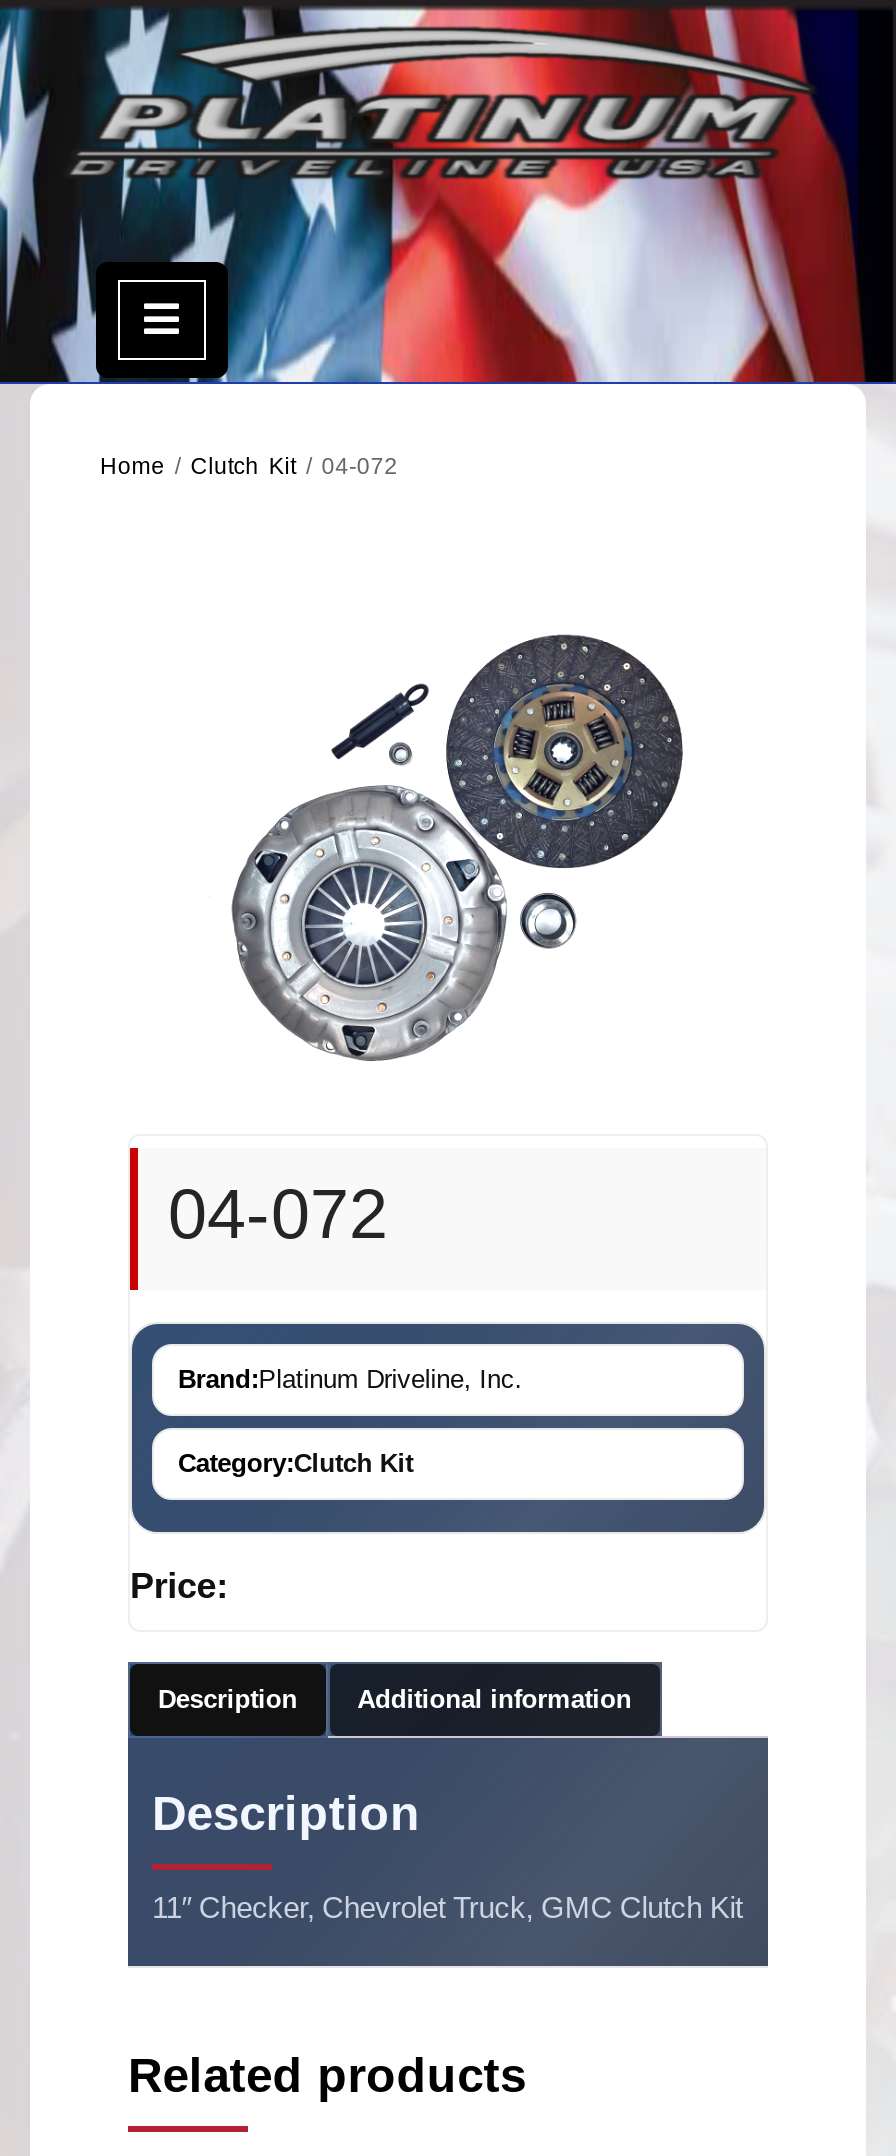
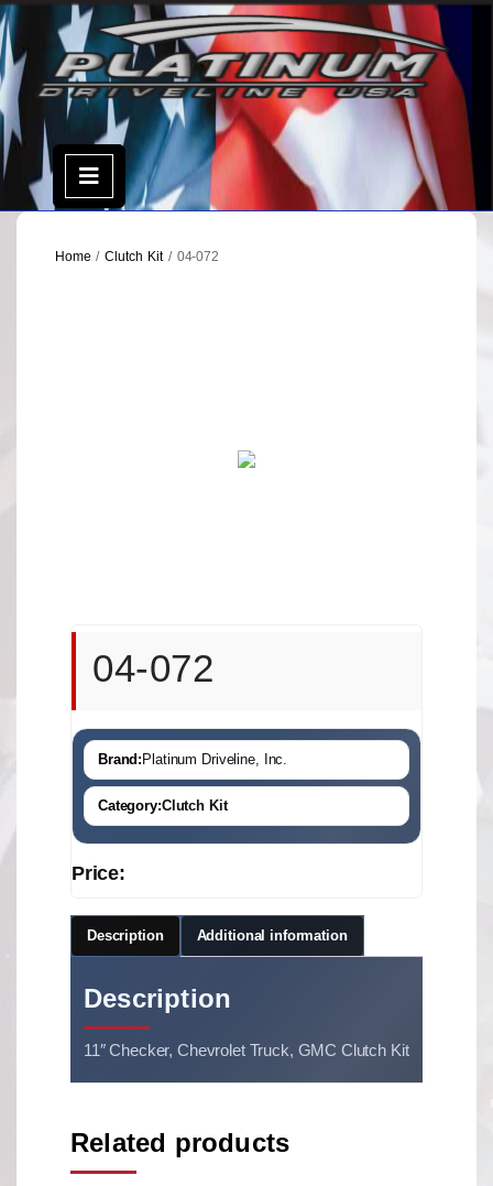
[230,632,684,1062] [image] -> none

